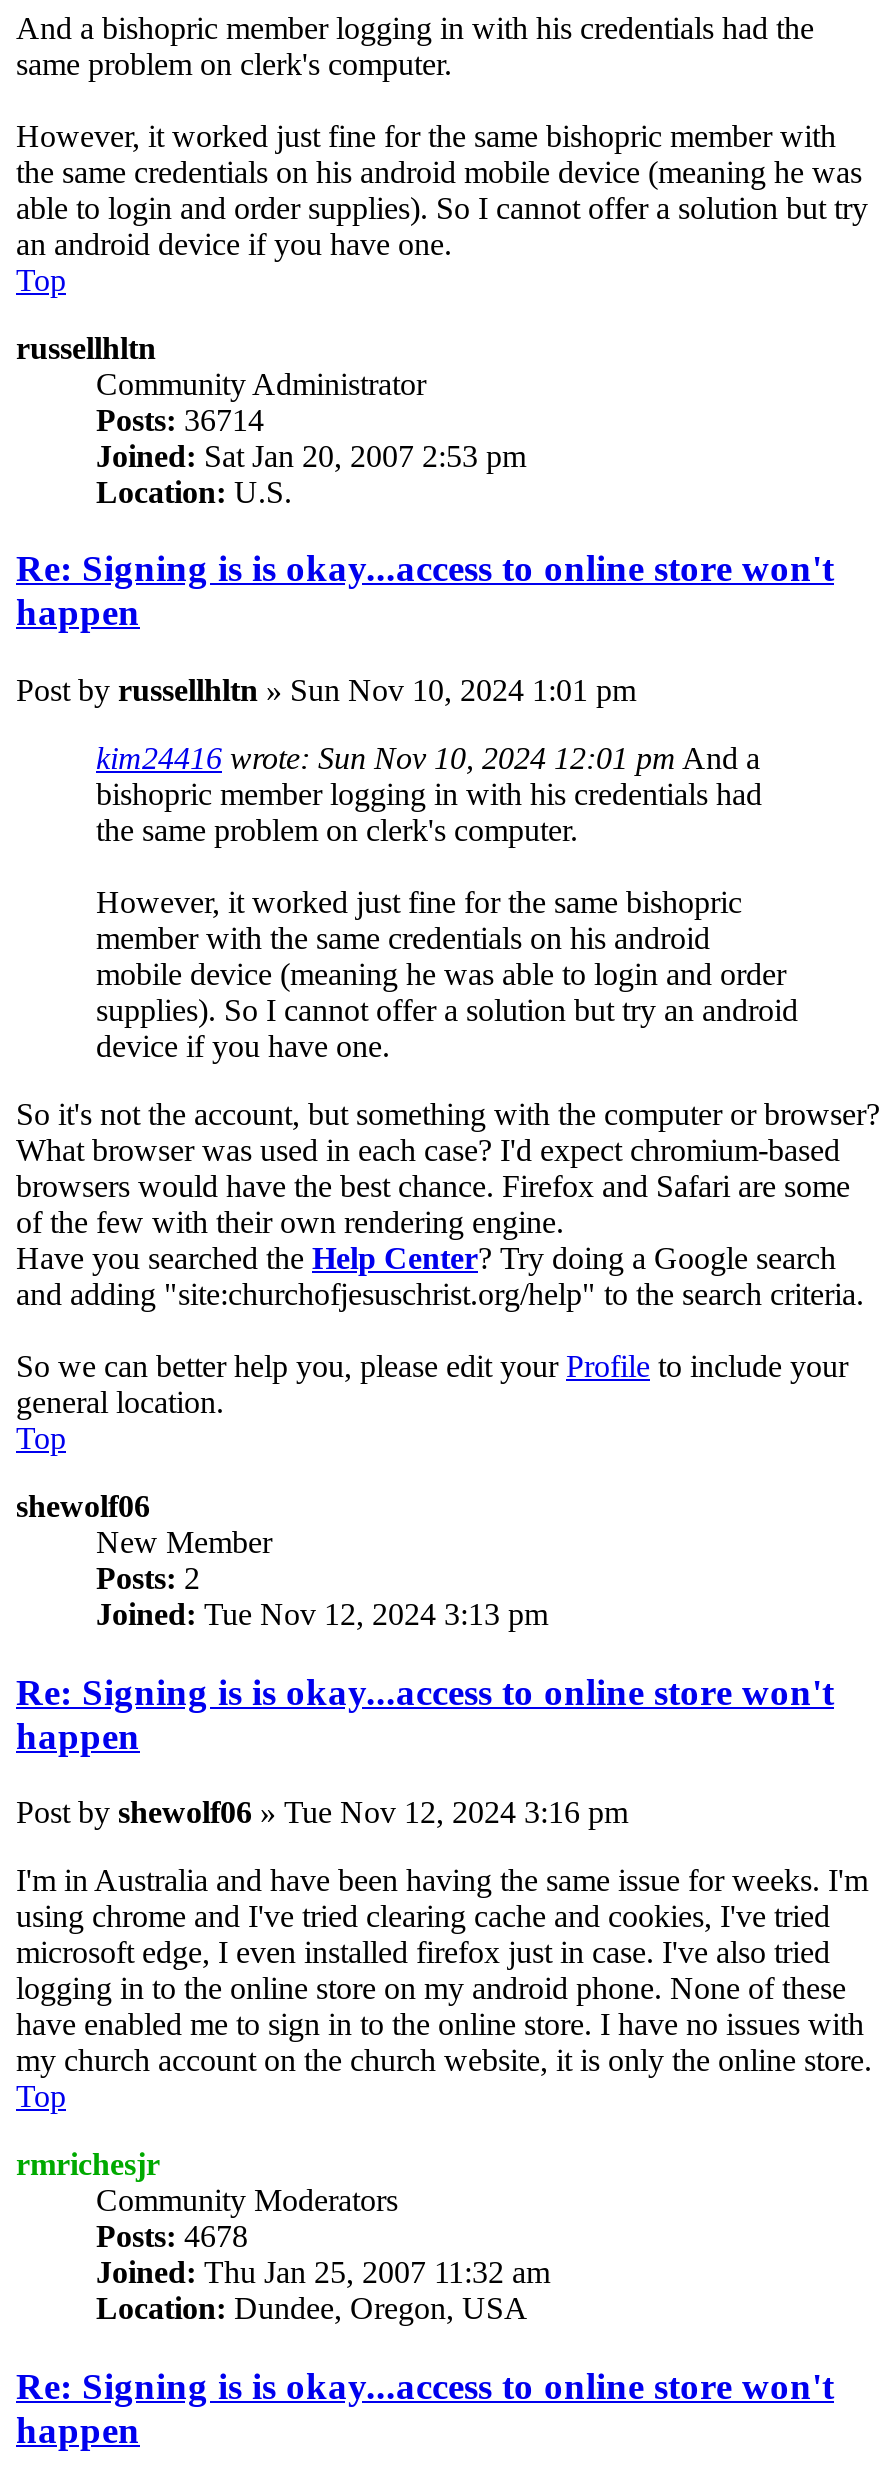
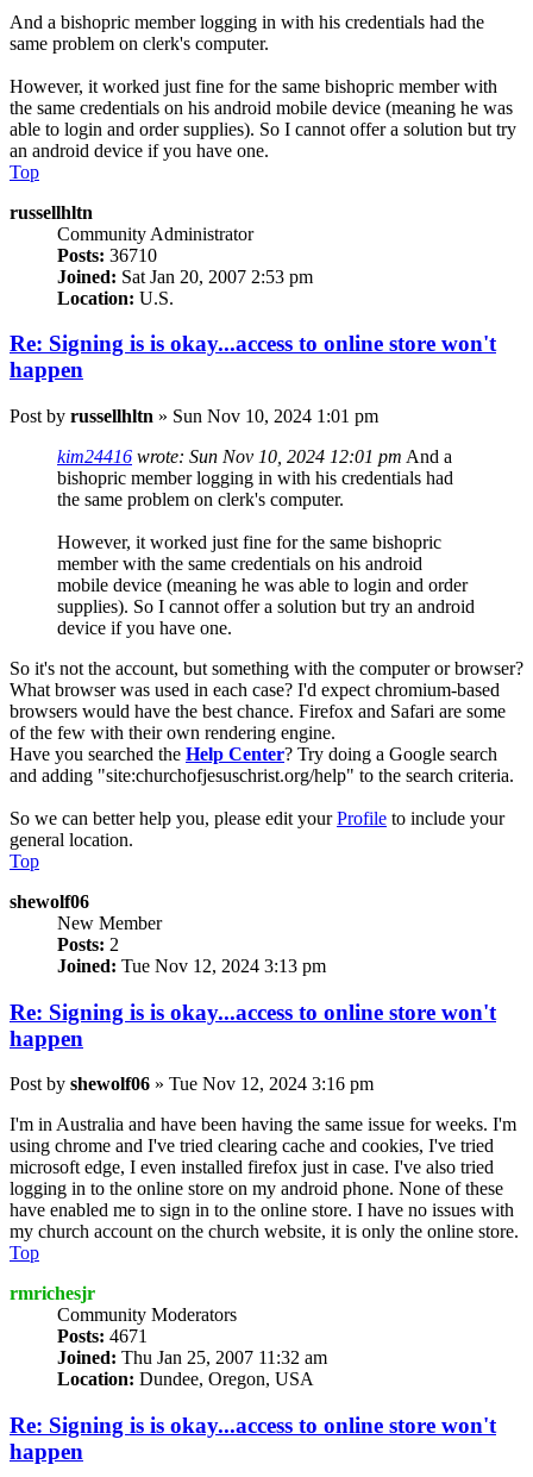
[96,402,264,436] Posts: 36714 -> [57,245,157,265] Posts: 36710
[96,2220,248,2254] Posts: 4678 -> [57,1326,148,1347] Posts: 4671

